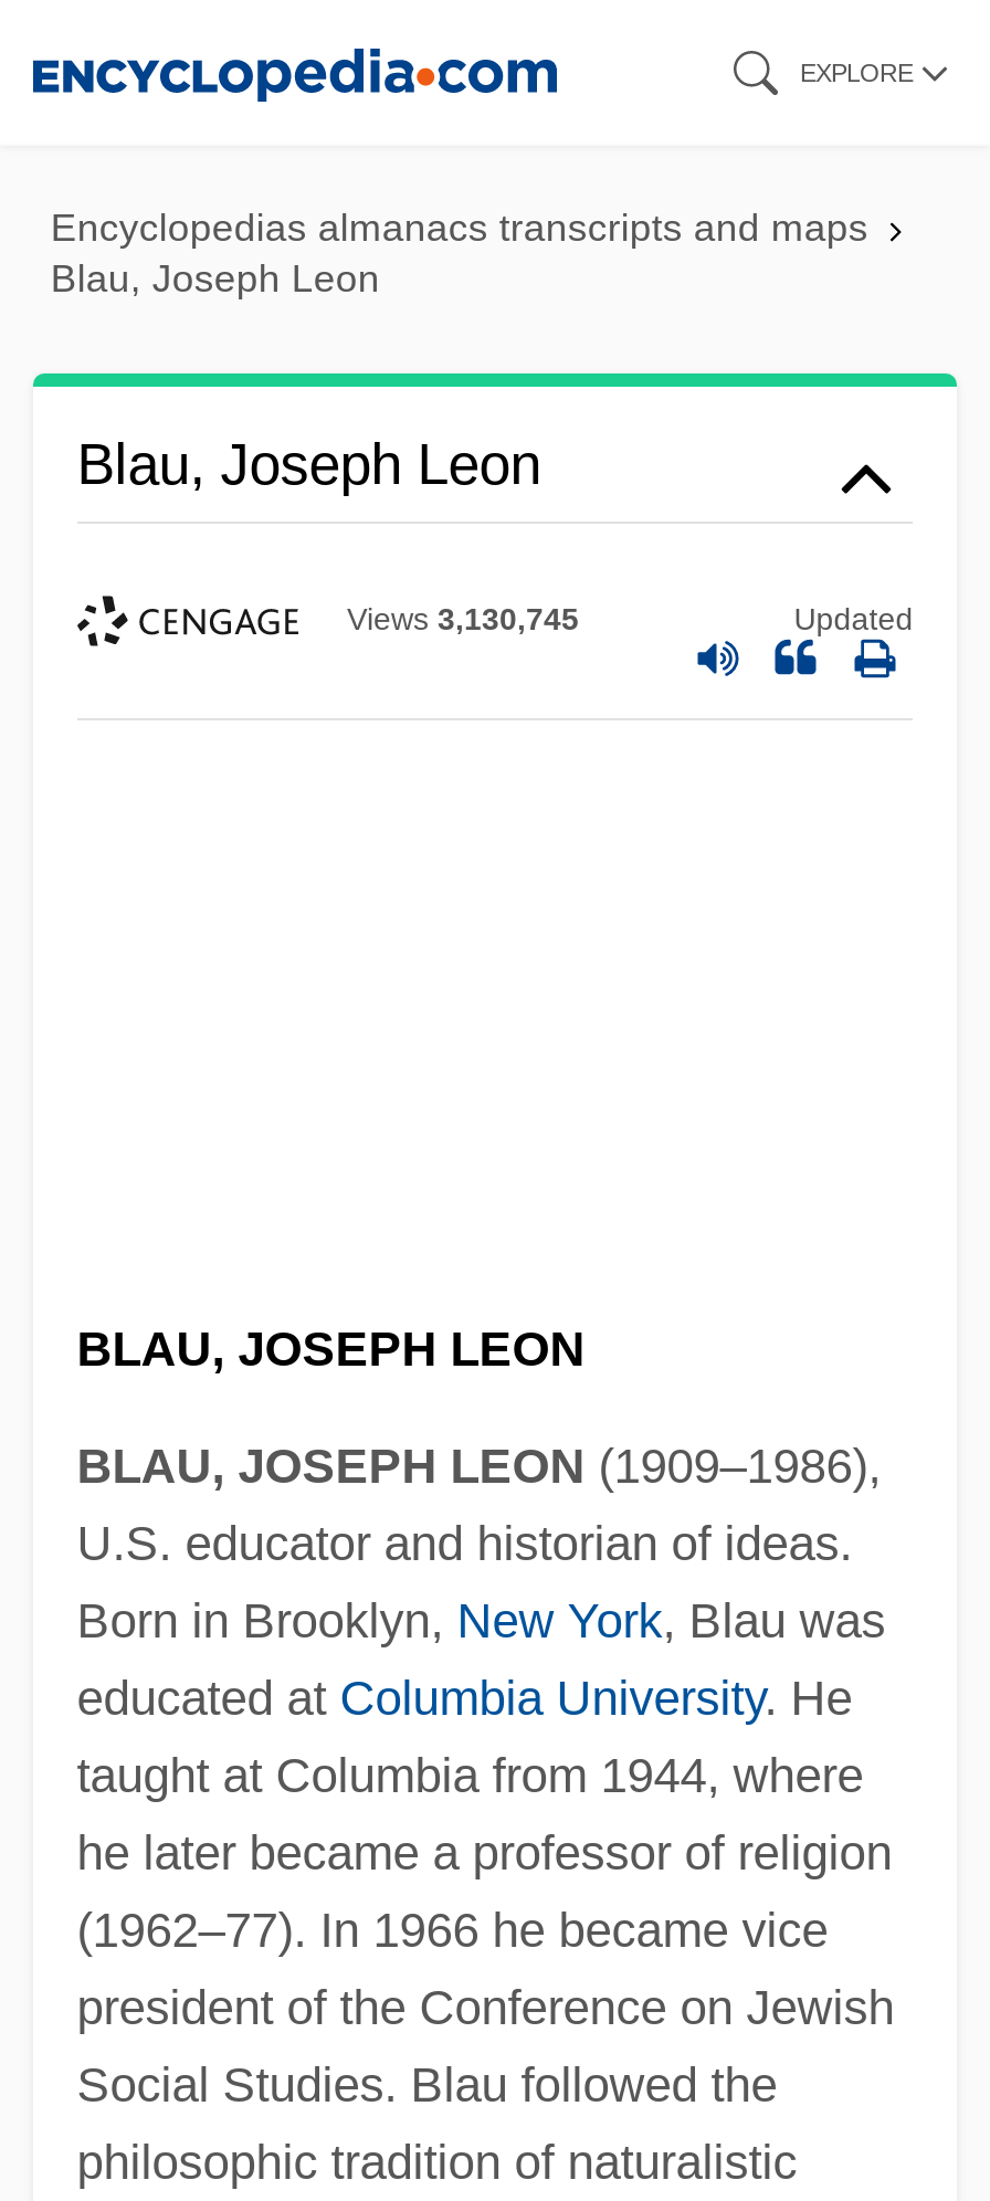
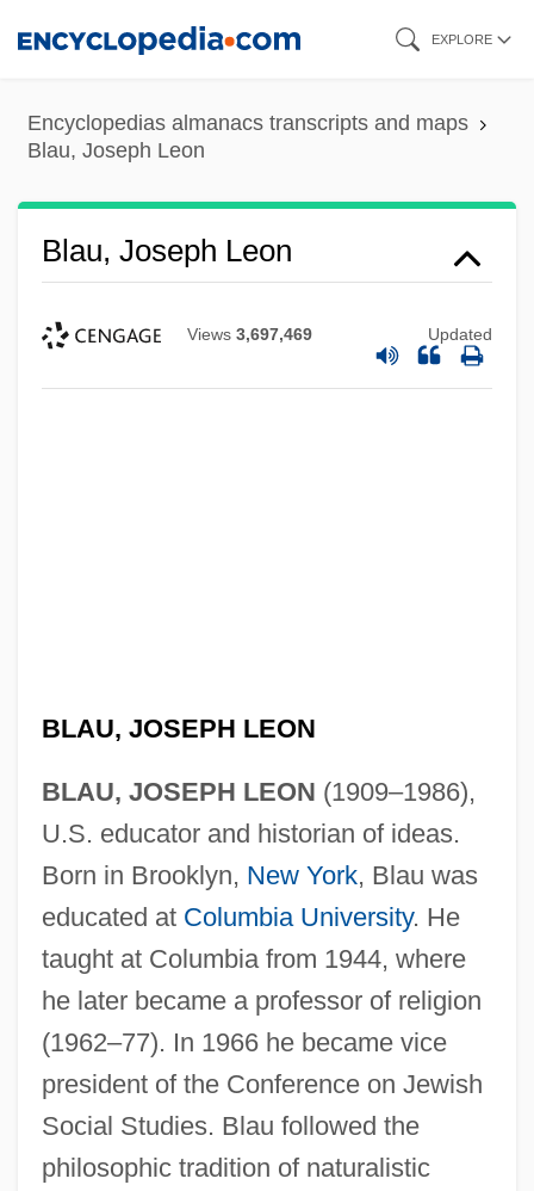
[347,602,579,638] Views 3,130,745 -> [187,325,312,344] Views 3,697,469

